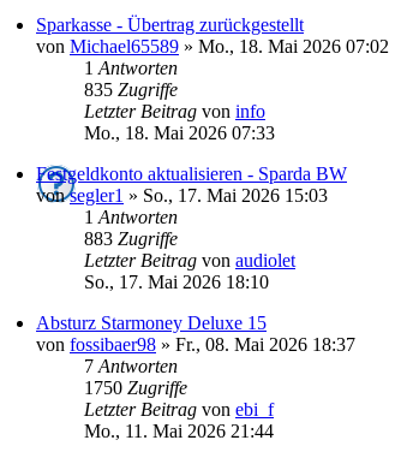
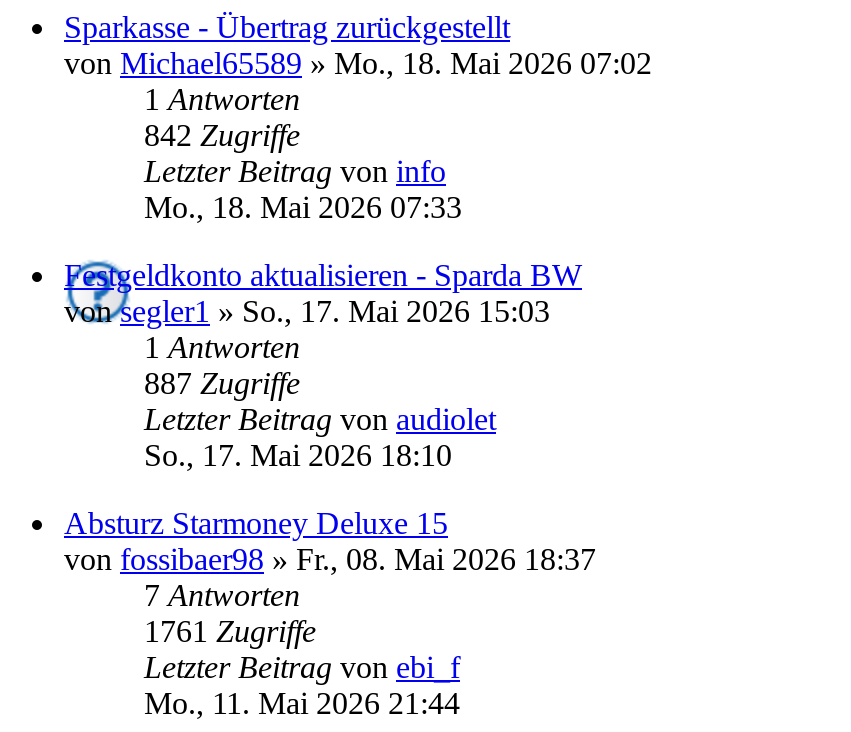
[84,79,178,100] 835 Zugriffe -> [144,118,300,152] 842 Zugriffe
[84,228,178,249] 883 Zugriffe -> [144,366,300,400] 887 Zugriffe
[84,377,187,398] 1750 Zugriffe -> [144,614,316,648] 1761 Zugriffe

